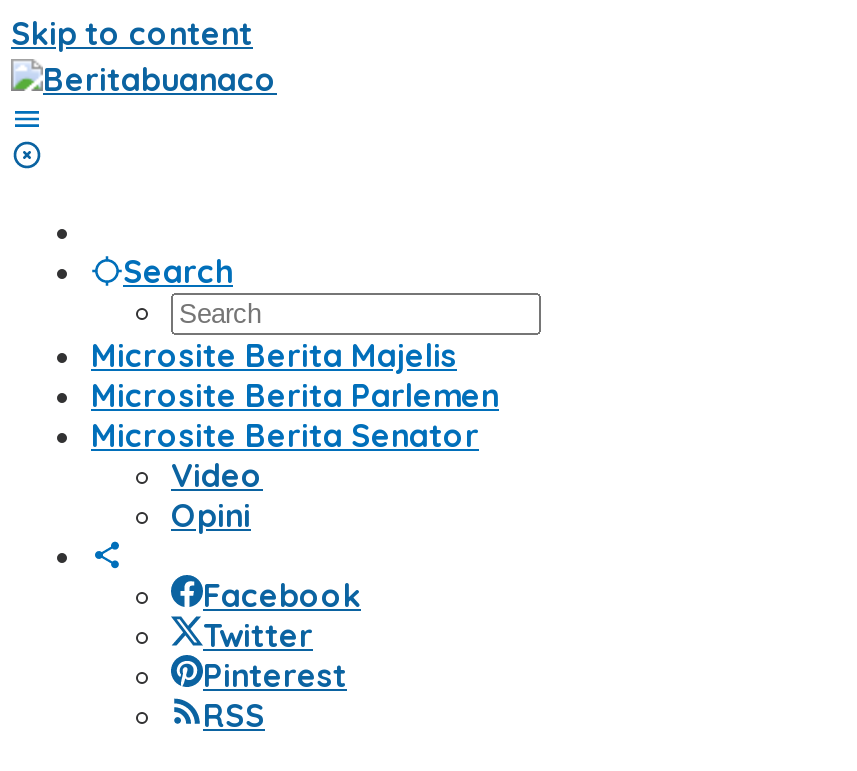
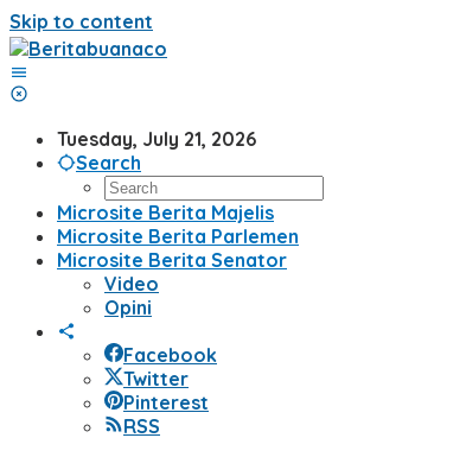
none -> [57,127,256,151] Tuesday, July 21, 2026

